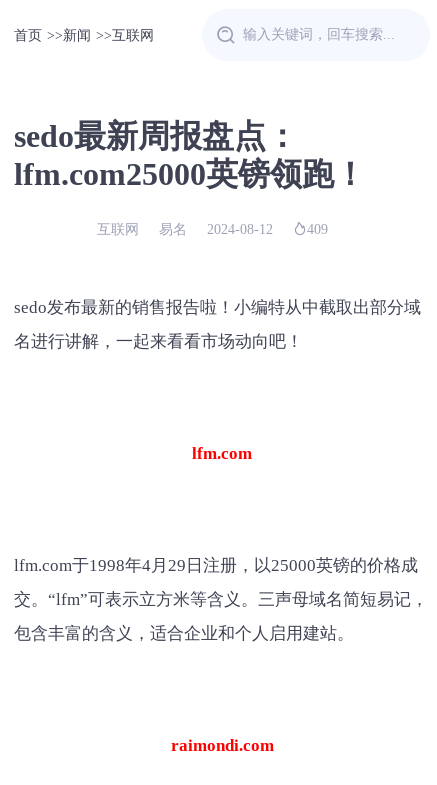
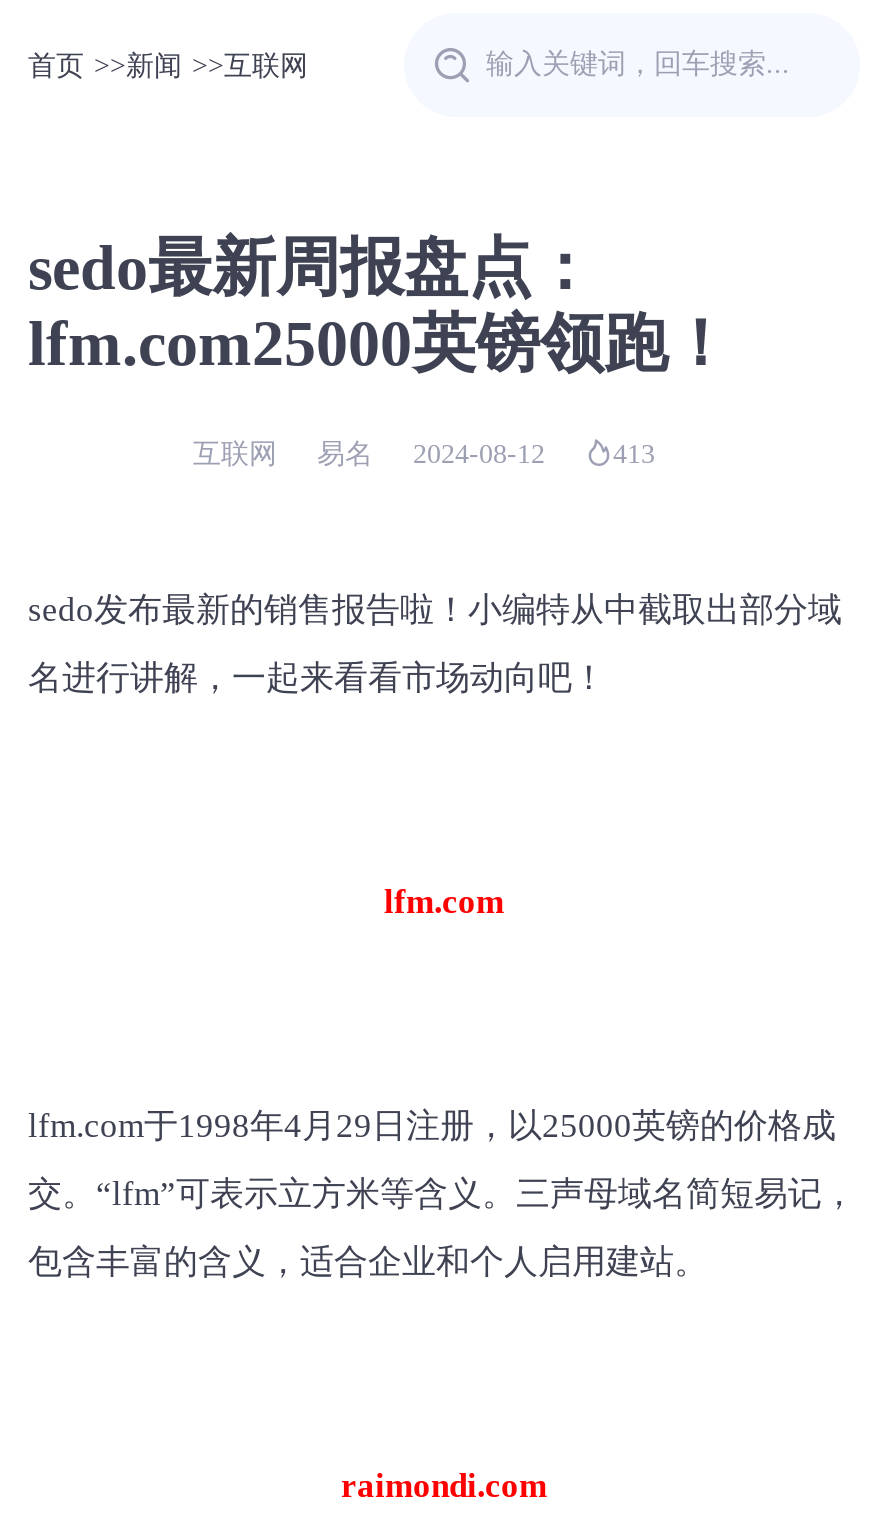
[306,222,327,237] 409 -> [613,439,655,469] 413

